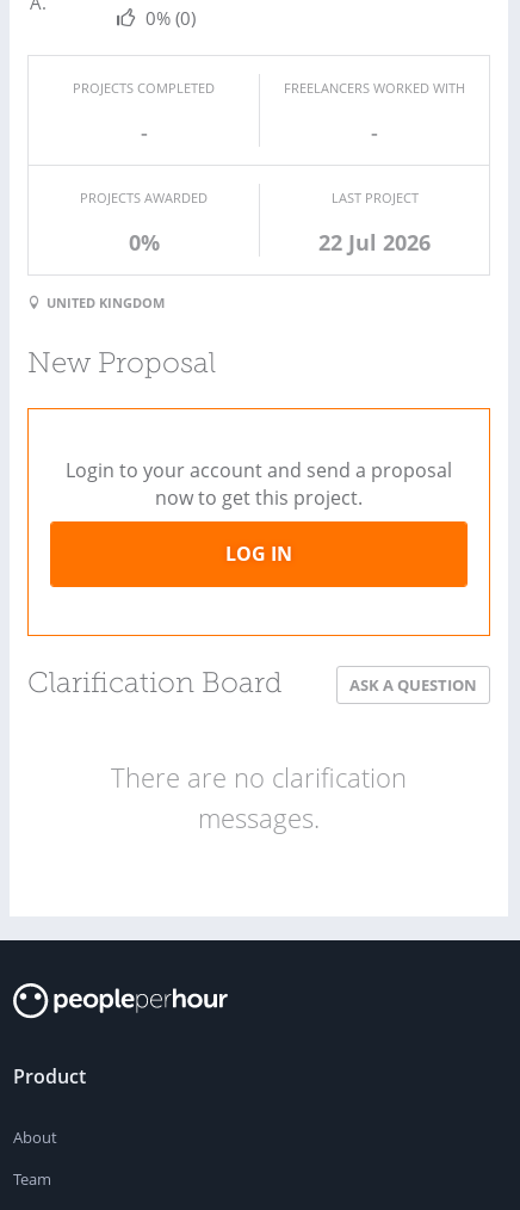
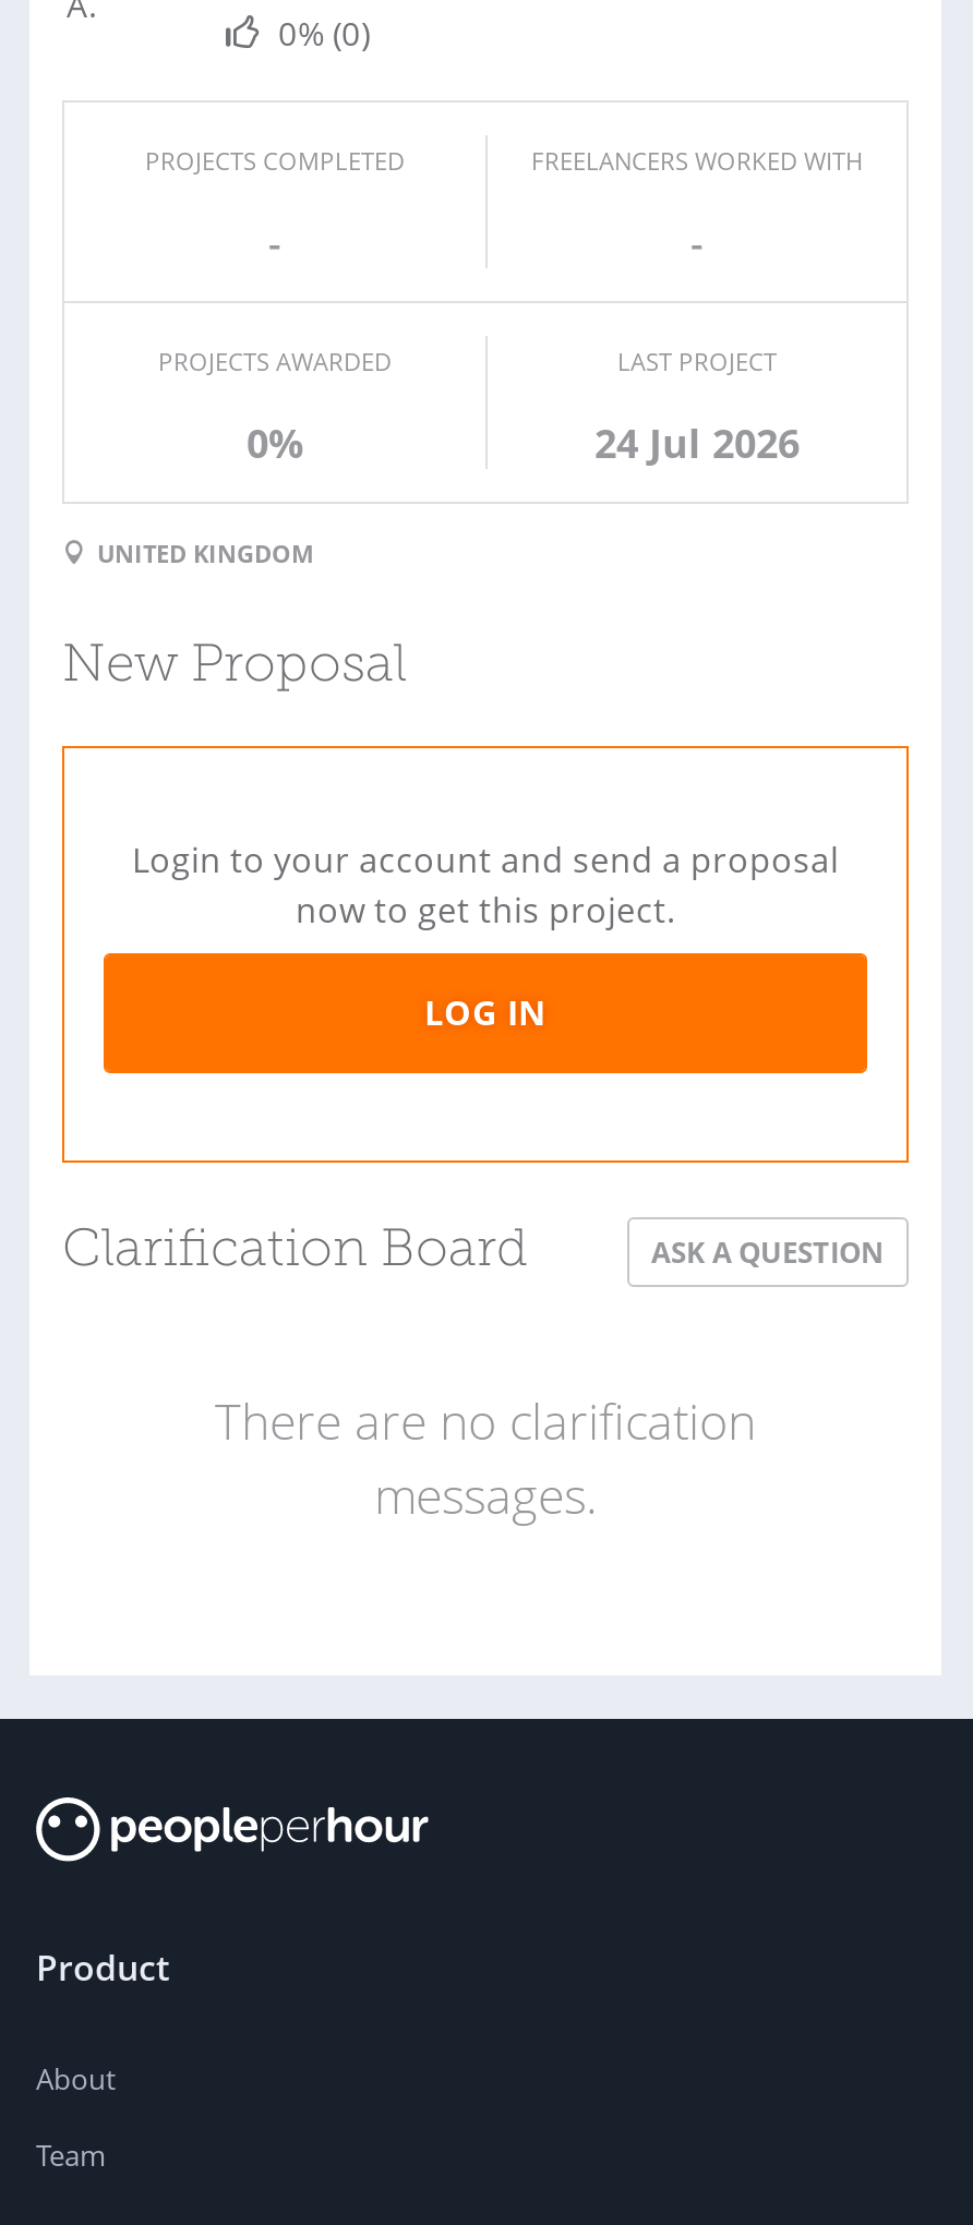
[318,228,431,257] 22 Jul 2026 -> [594,417,800,469] 24 Jul 2026

